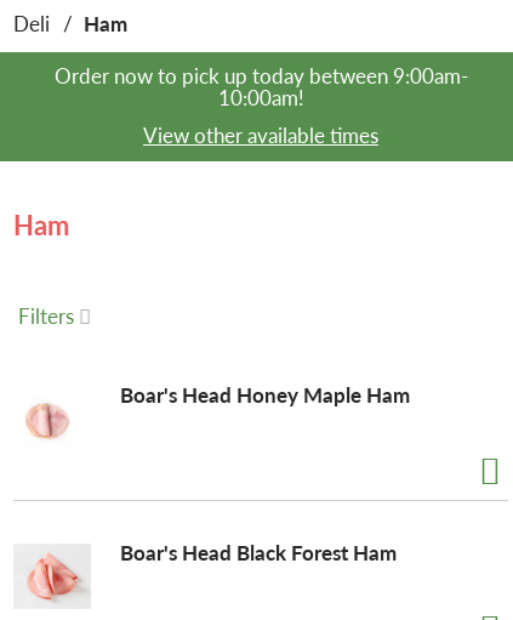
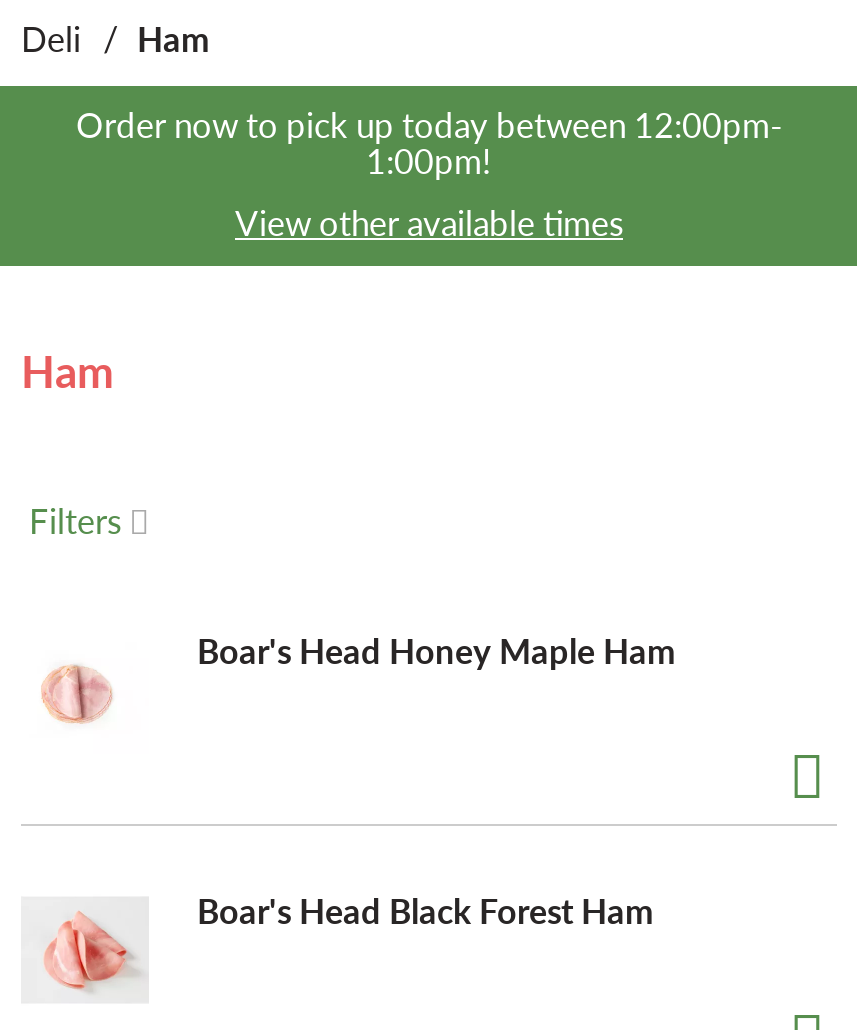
[54,61,468,112] Order now to pick up today between 9:00am- | 10:00am! -> [76,100,782,184] Order now to pick up today between 12:00pm- | 1:00pm!

